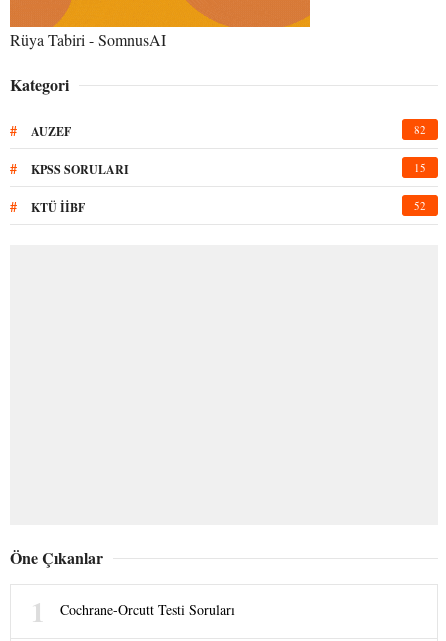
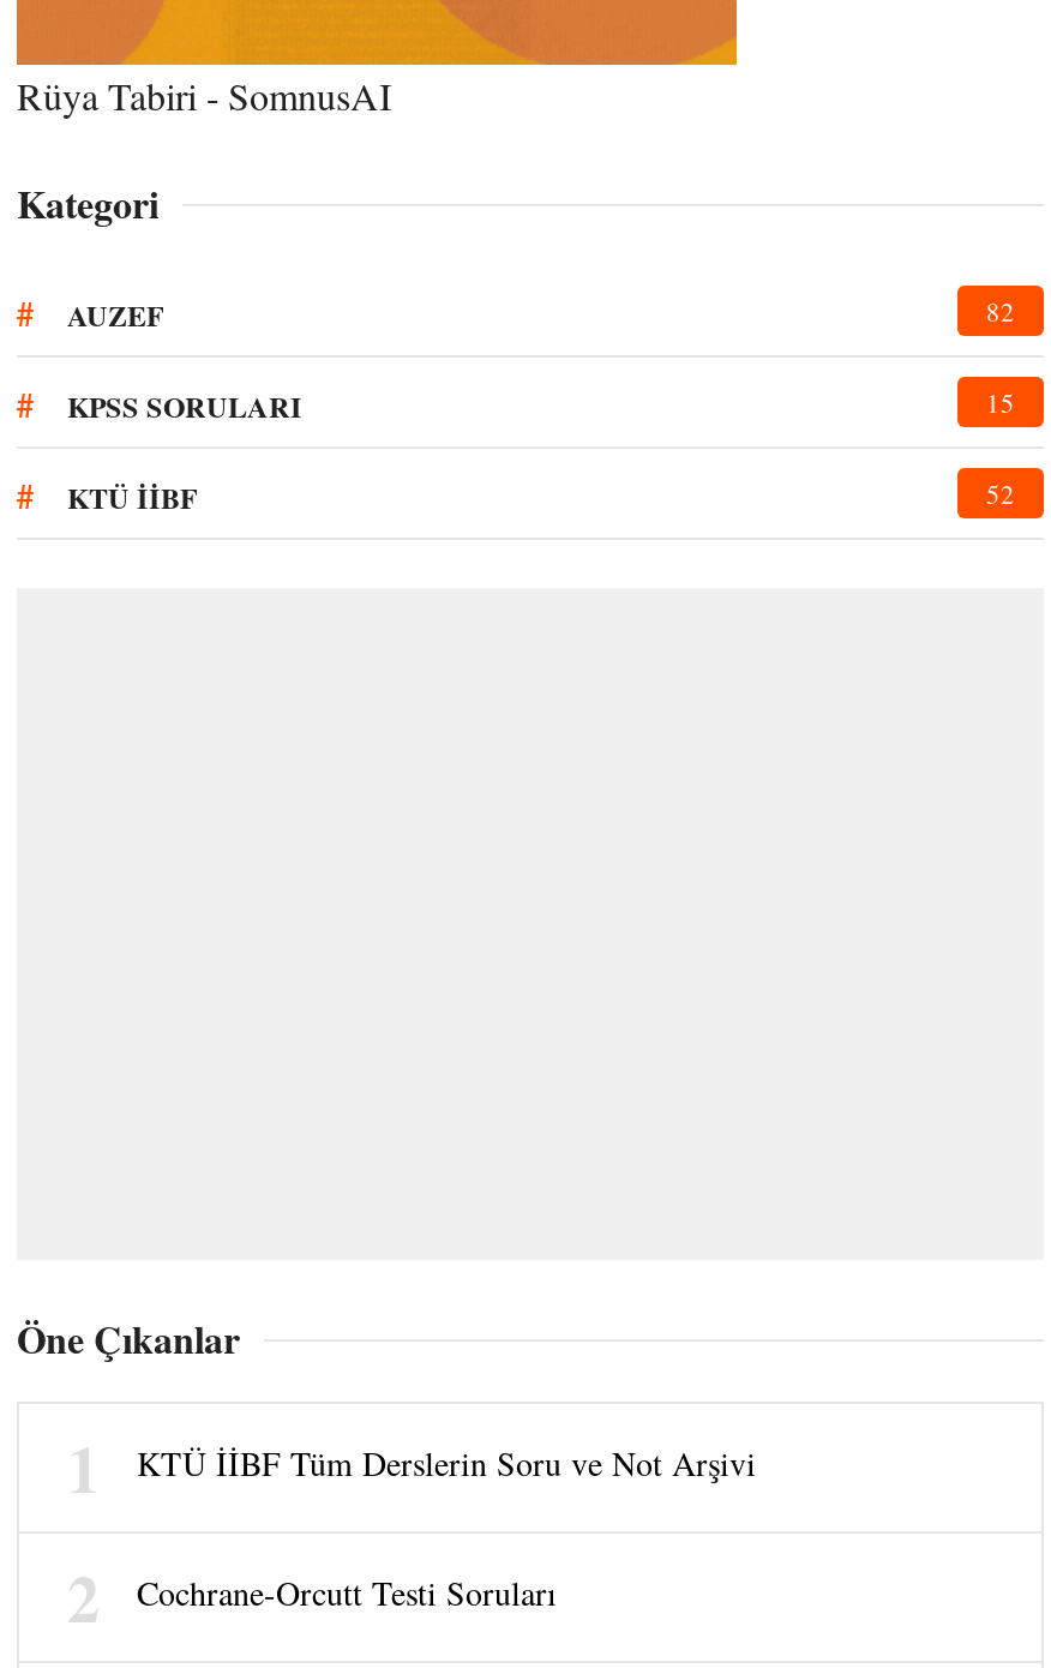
none -> [137,1439,756,1485] KTÜ İİBF Tüm Derslerin Soru ve Not Arşivi

